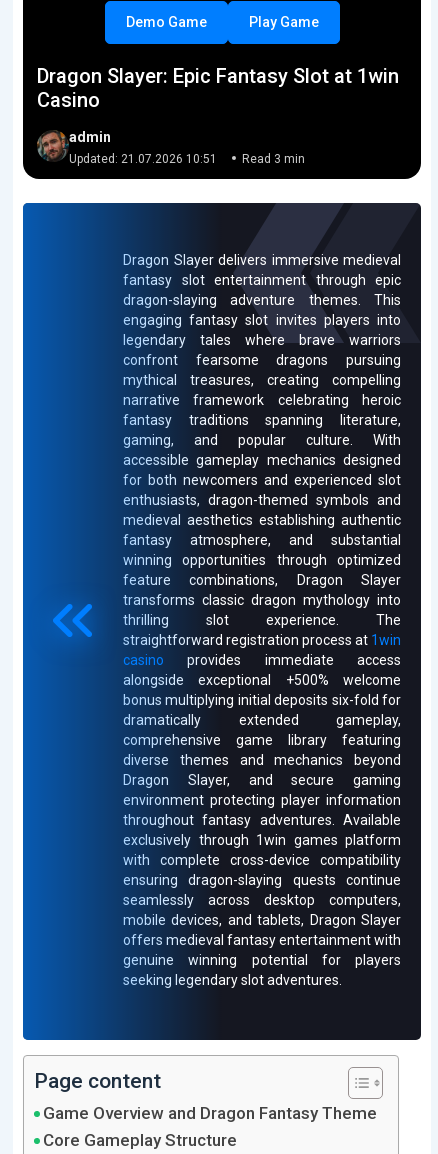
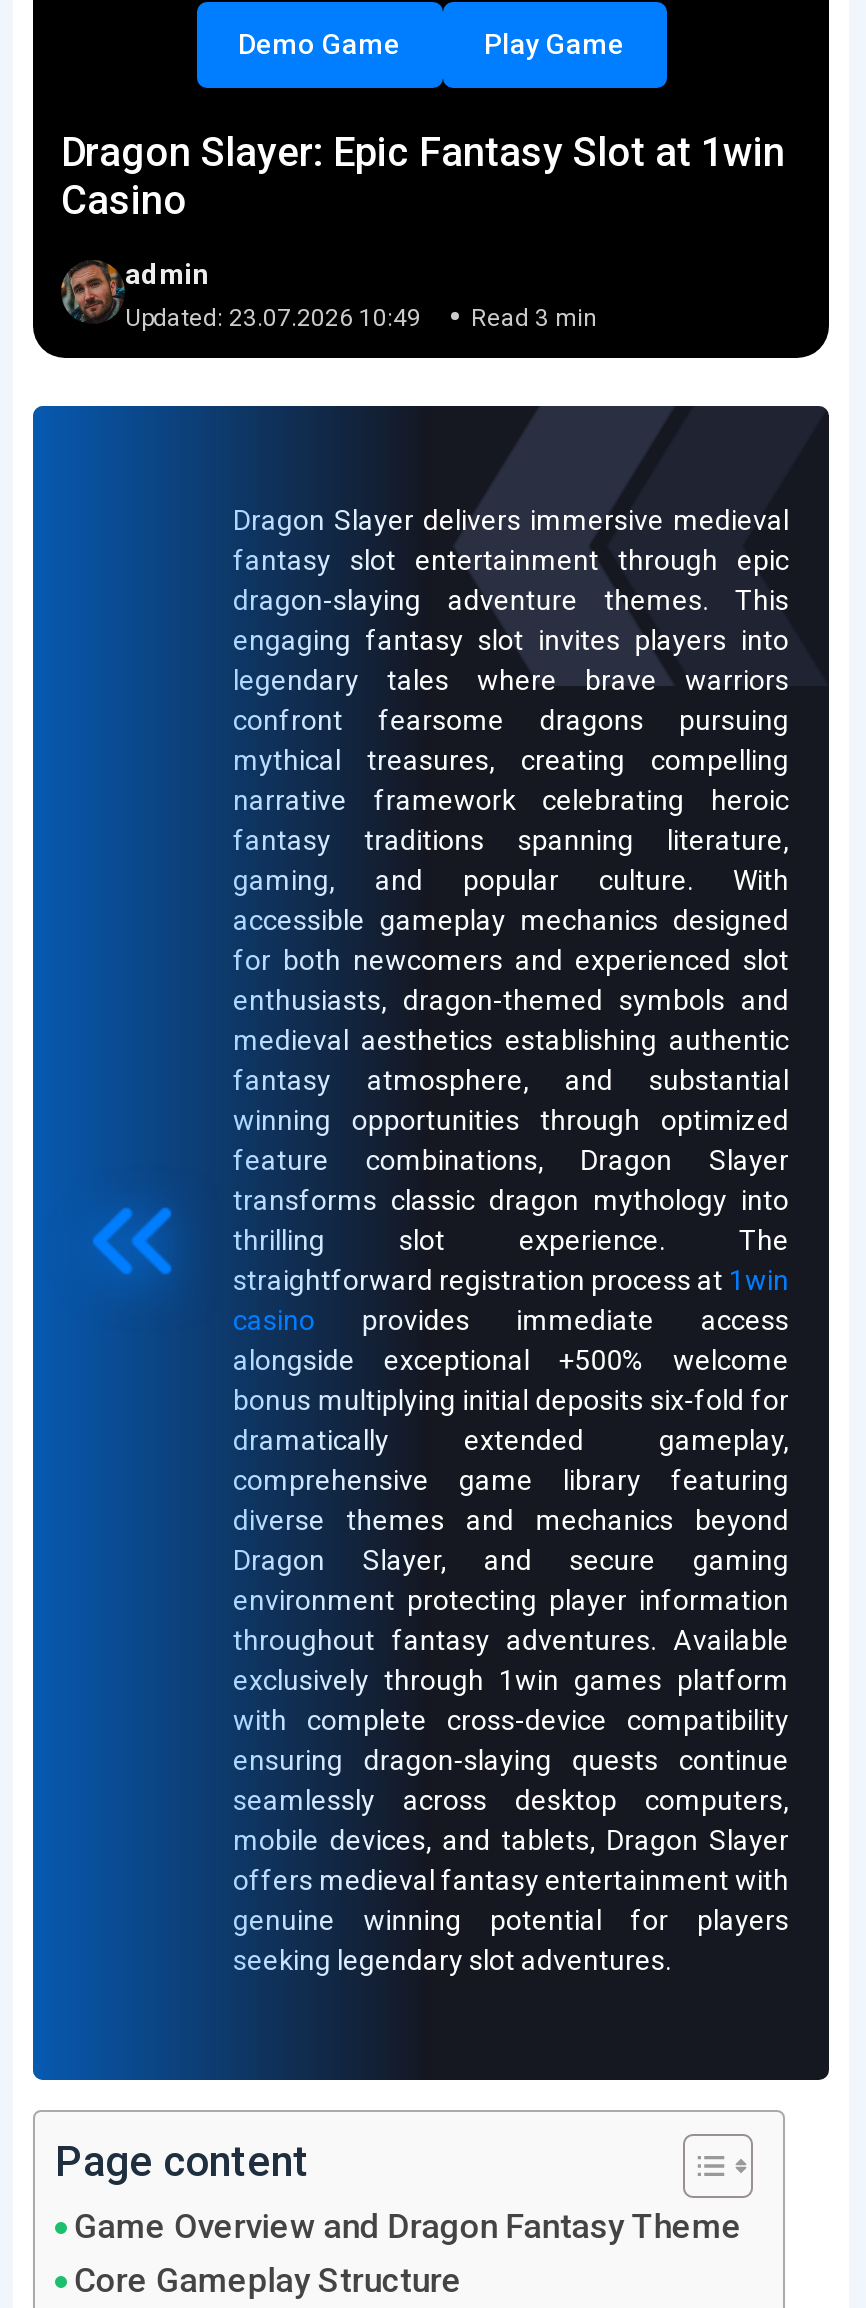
[69,152,305,166] Updated: 21.07.2026 10:51 Read 3 min -> [125,304,597,332] Updated: 23.07.2026 10:49 Read 3 min

